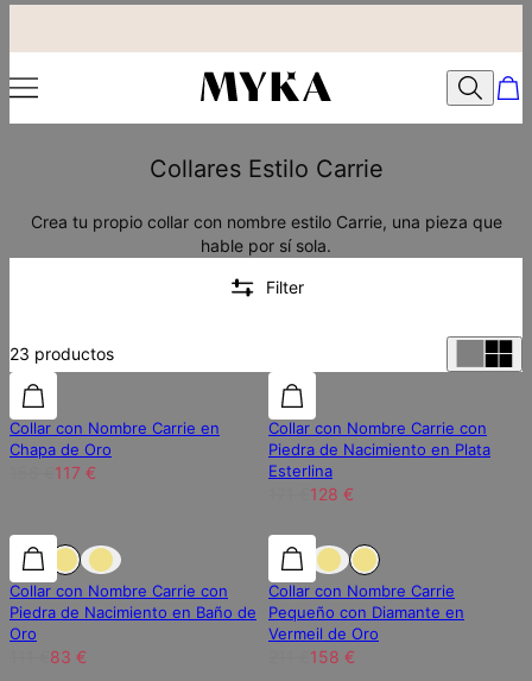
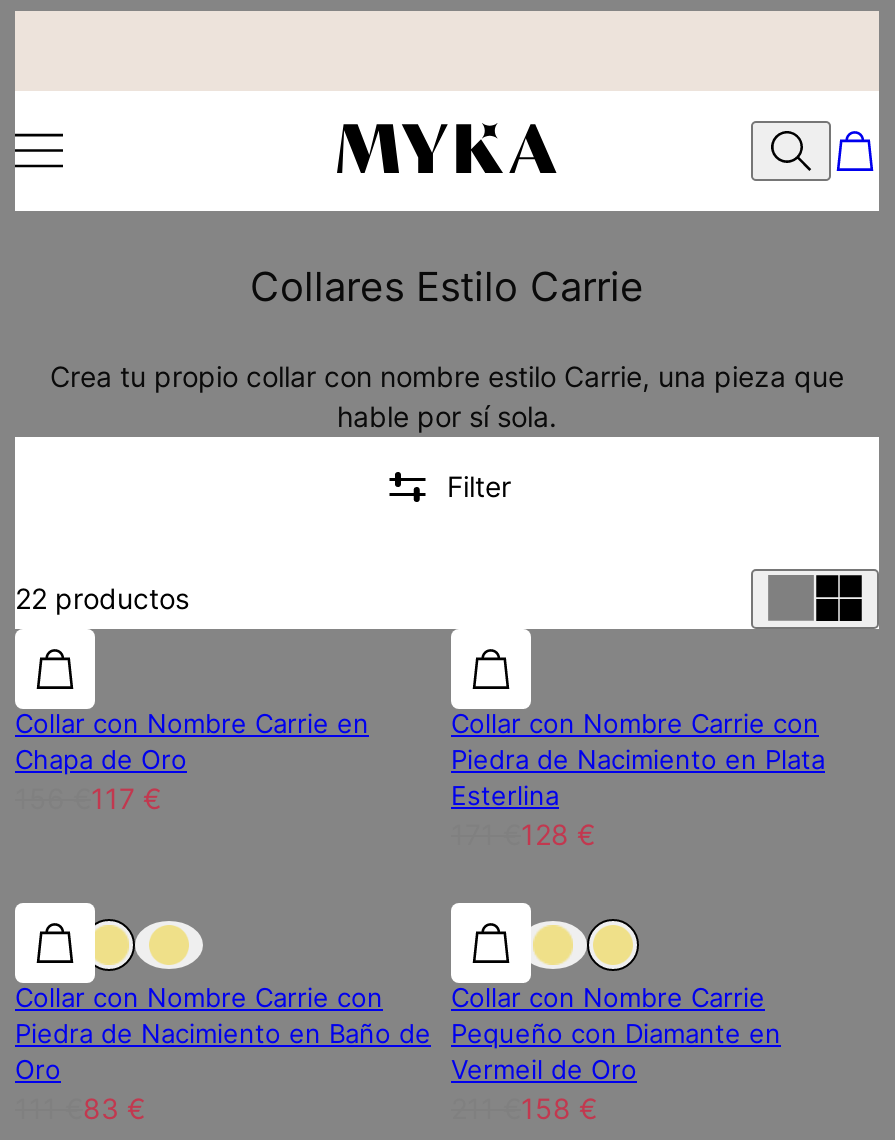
[9,344,114,364] 23 productos -> [15,582,189,616] 22 productos

